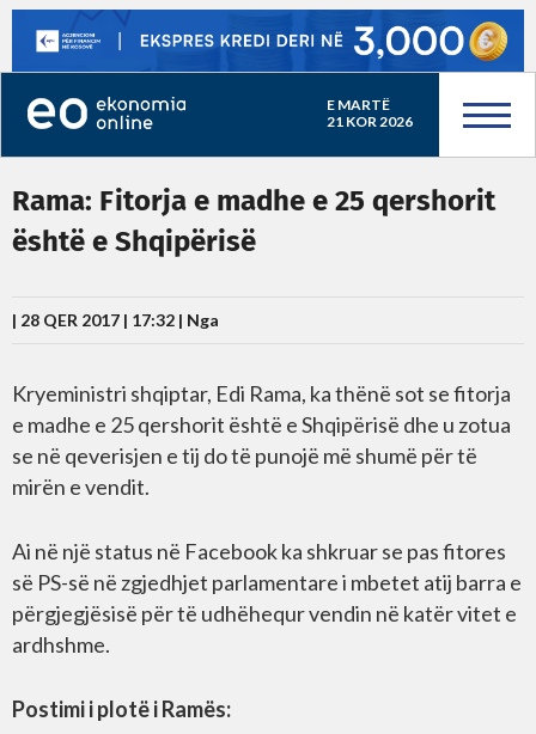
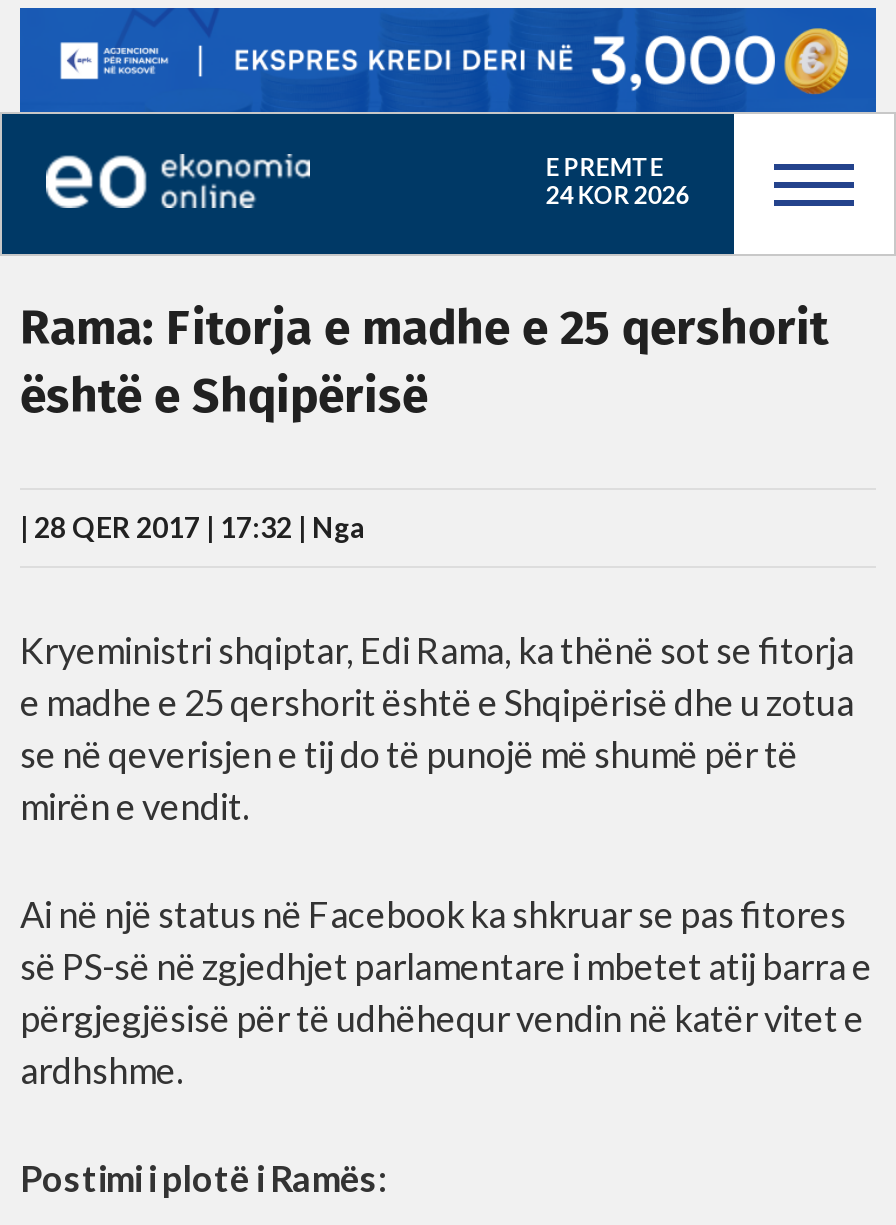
[326,96,390,114] E MARTË -> [545,152,663,182] E PREMTE
[326,112,412,130] 21 KOR 2026 -> [545,180,689,210] 24 KOR 2026

